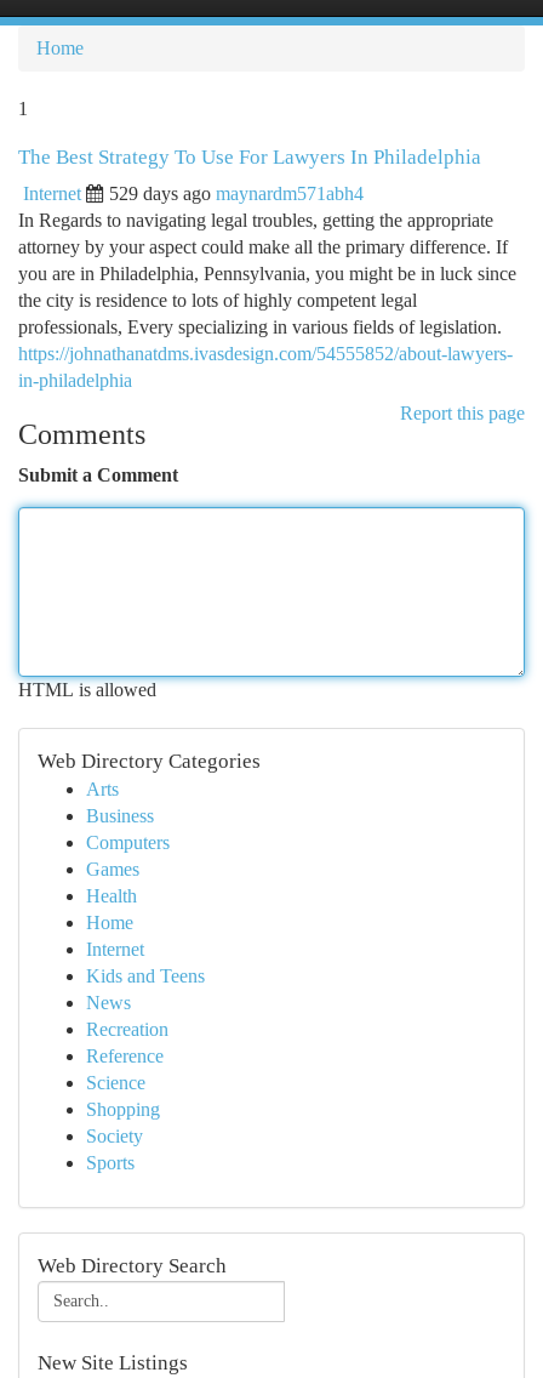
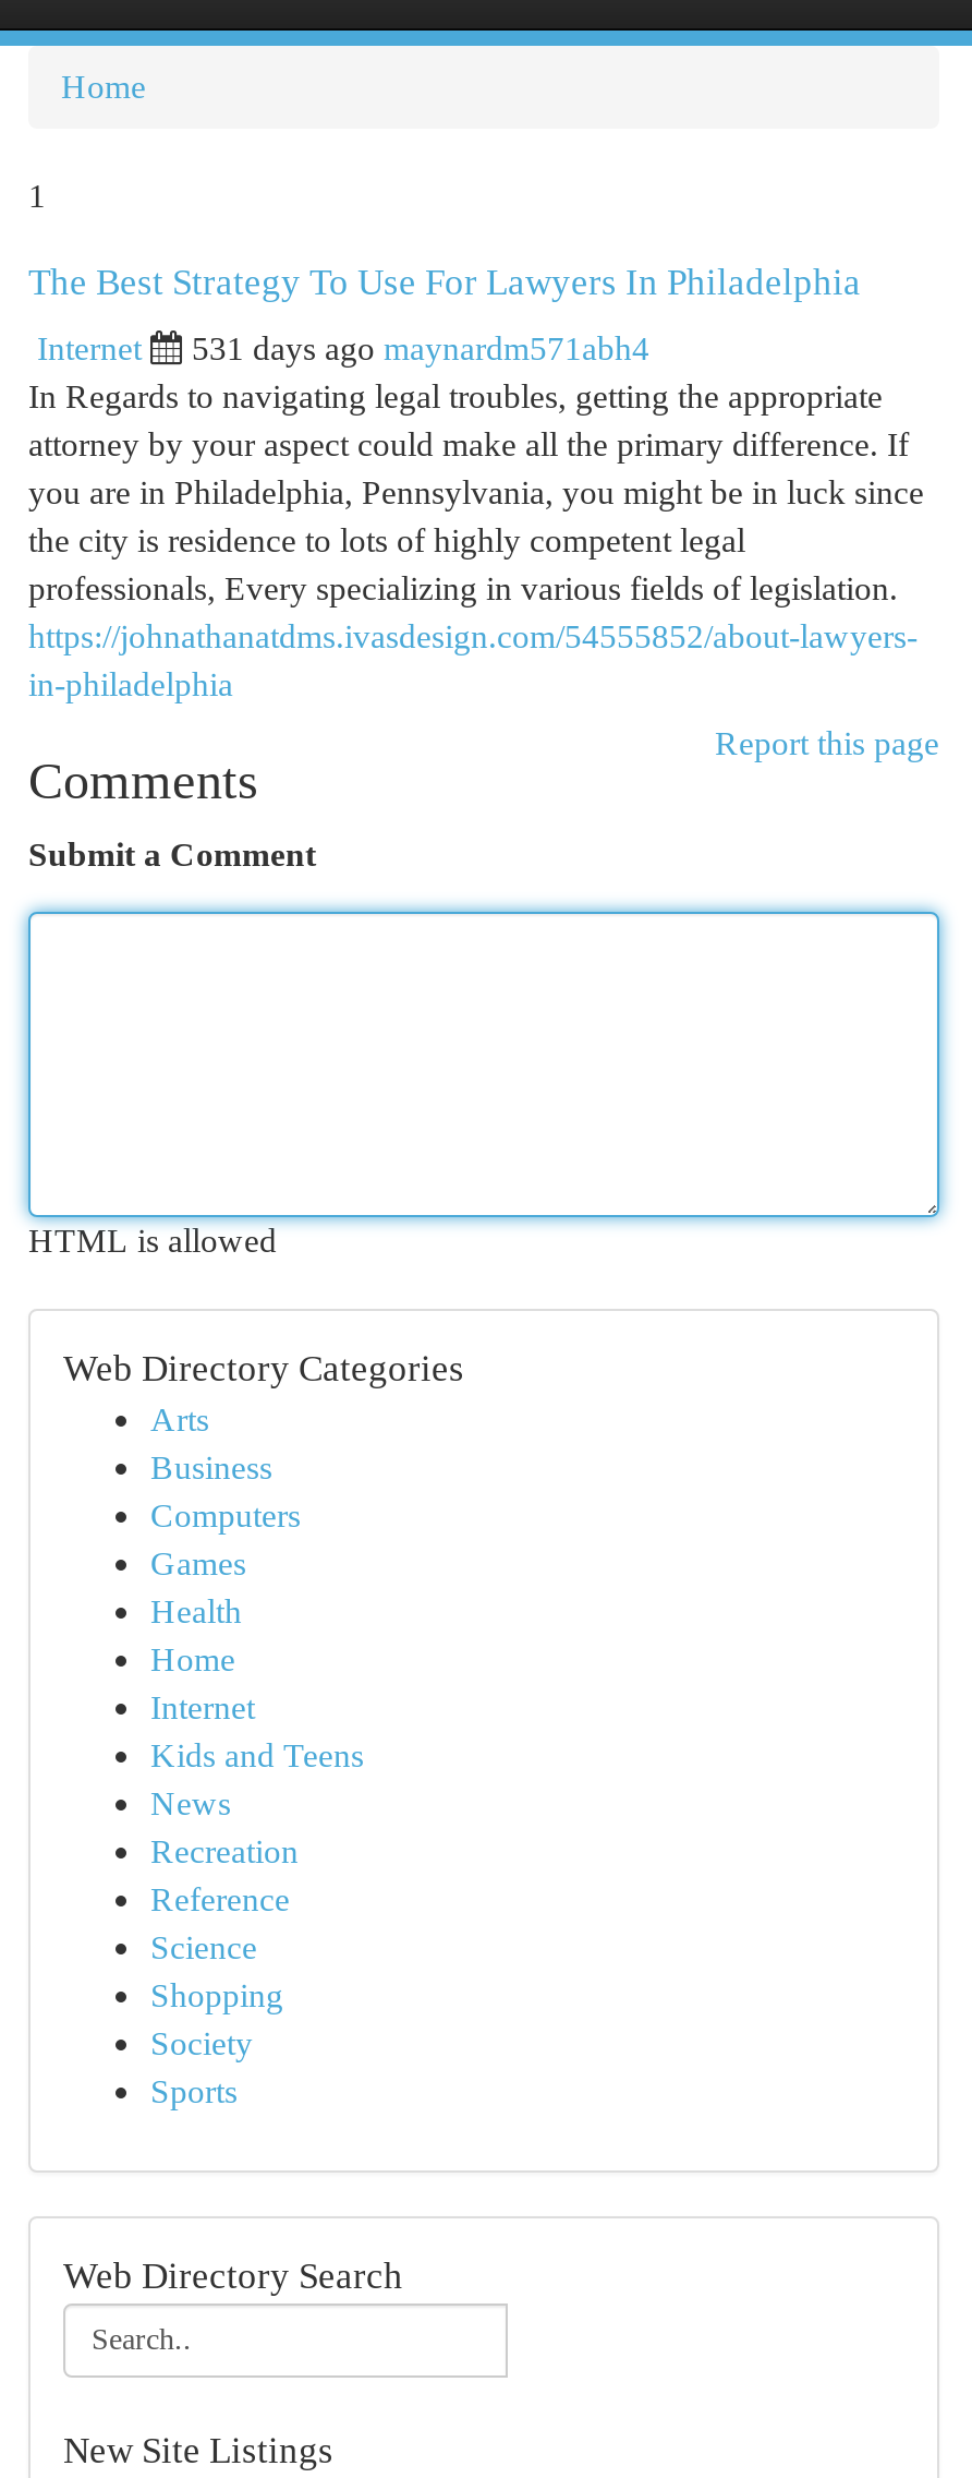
[109,183,364,204] 529 days ago maynardm571abh4 -> [192,329,649,366] 531 days ago maynardm571abh4

